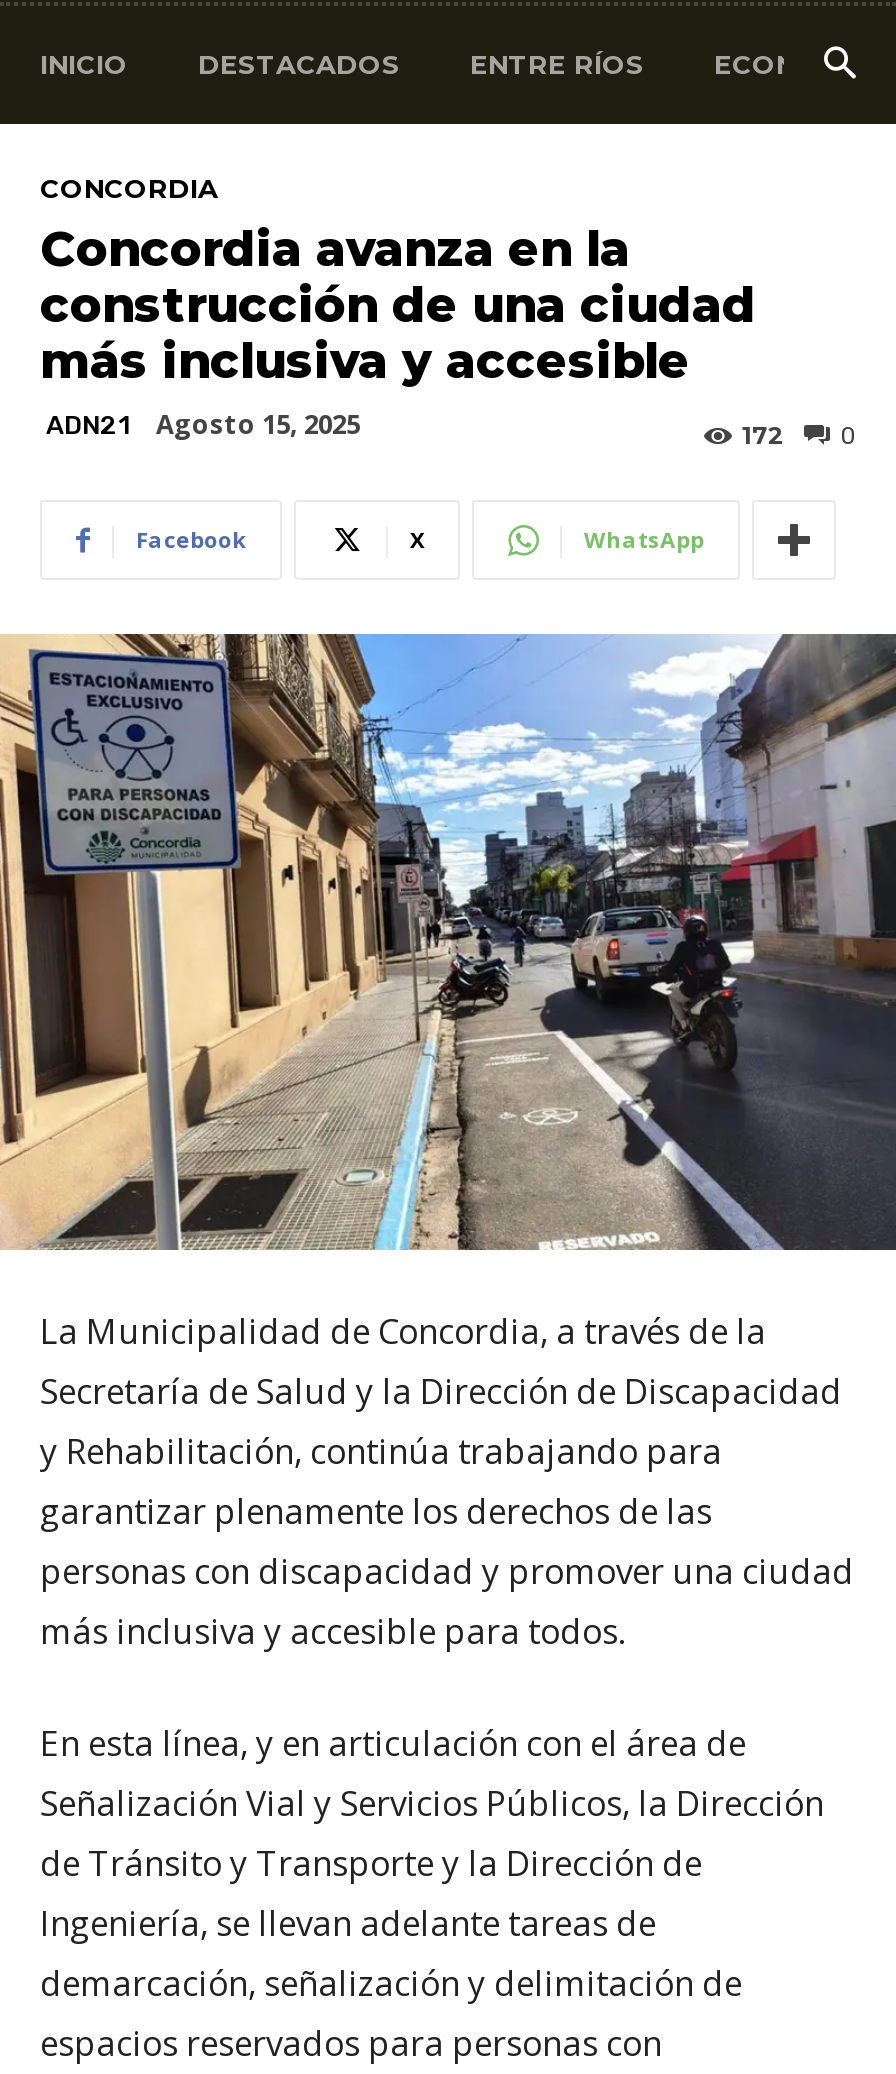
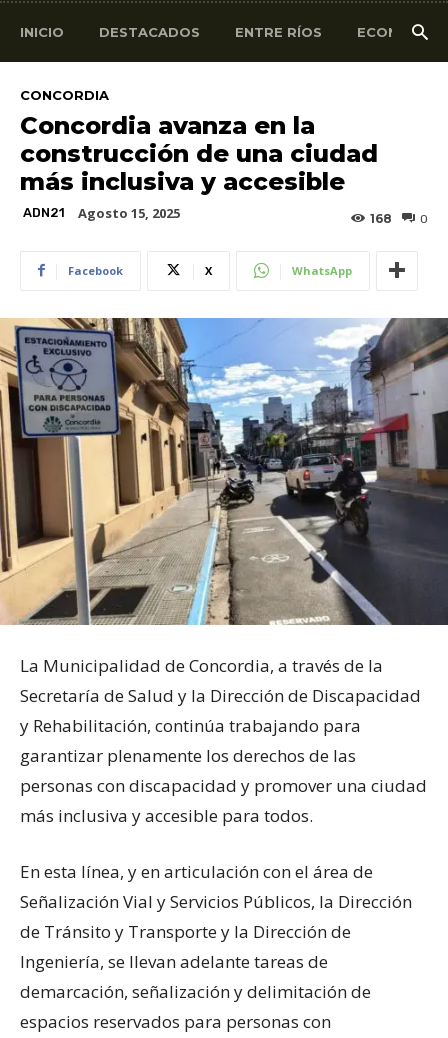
[742,420,856,450] 172 0 -> [370,210,428,226] 168 0

